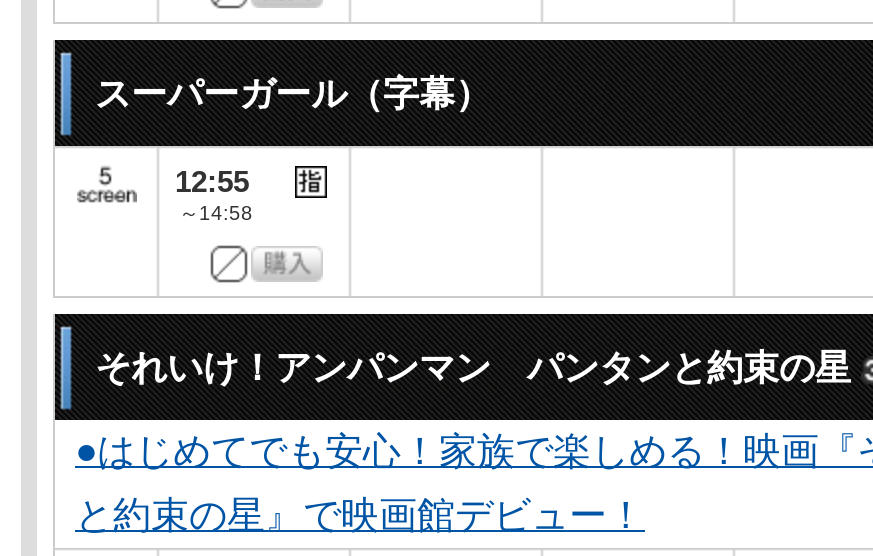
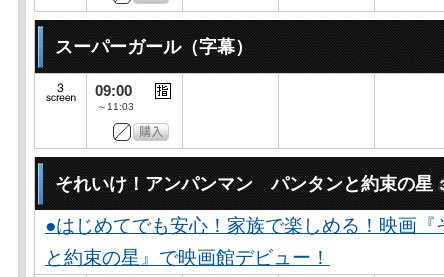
[175,164,249,198] 12:55 -> [95,82,132,99] 09:00
[179,202,253,224] ～14:58 -> [97,101,134,112] ～11:03

